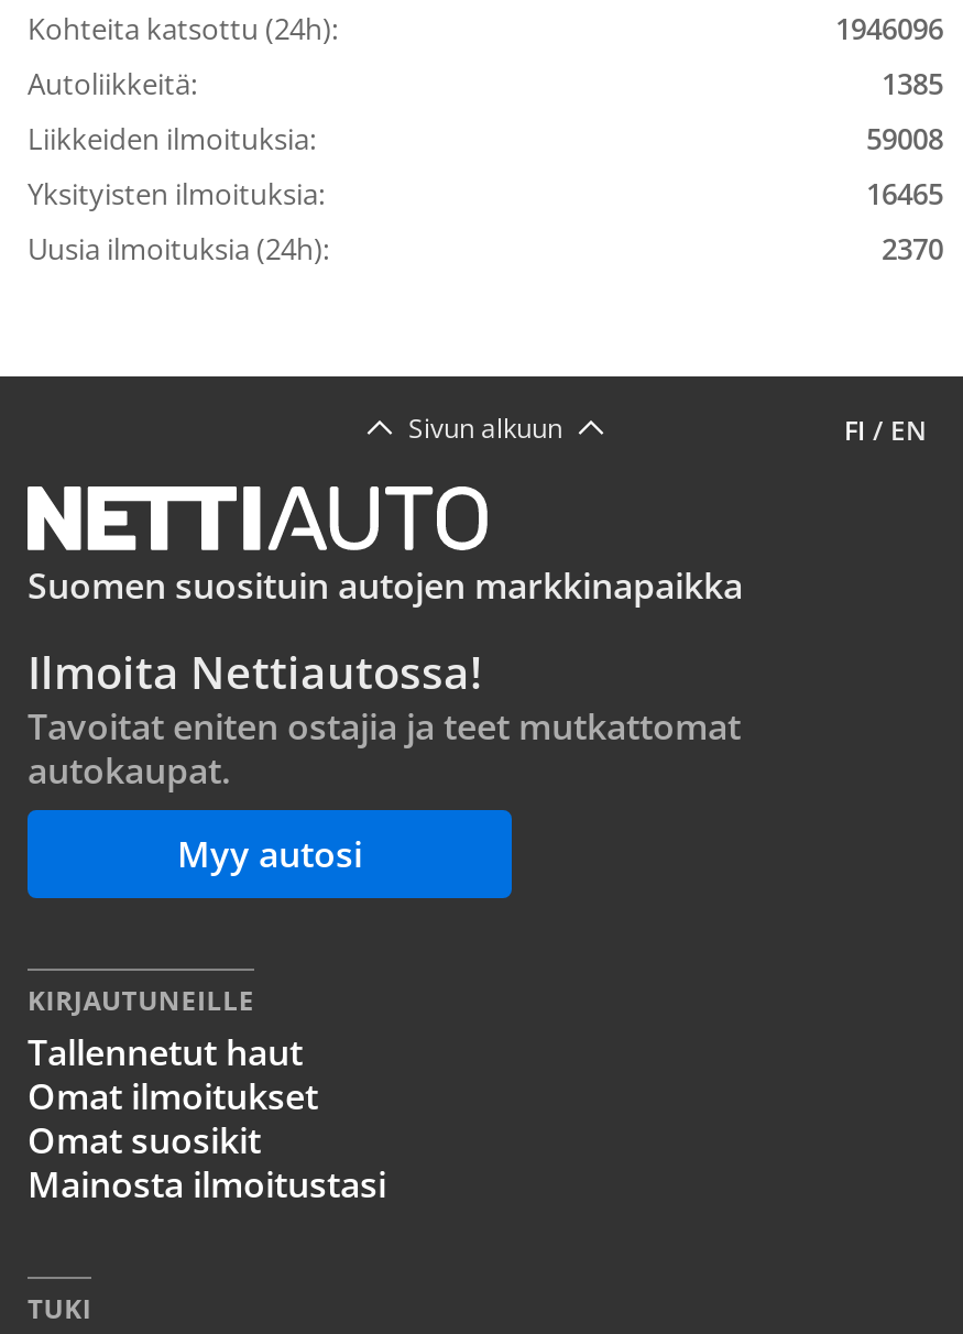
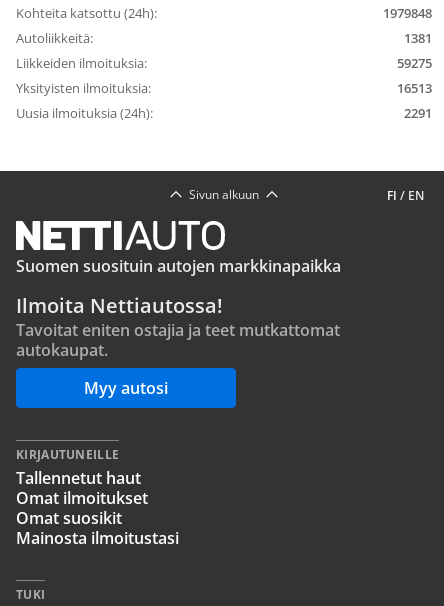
[835,10,943,50] 1946096 -> [383,4,432,22] 1979848
[882,65,943,105] 1385 -> [404,29,432,47] 1381
[866,120,943,160] 59008 -> [397,54,432,72] 59275
[866,175,943,215] 16465 -> [397,79,432,97] 16513
[882,230,943,270] 2370 -> [404,104,432,122] 2291

